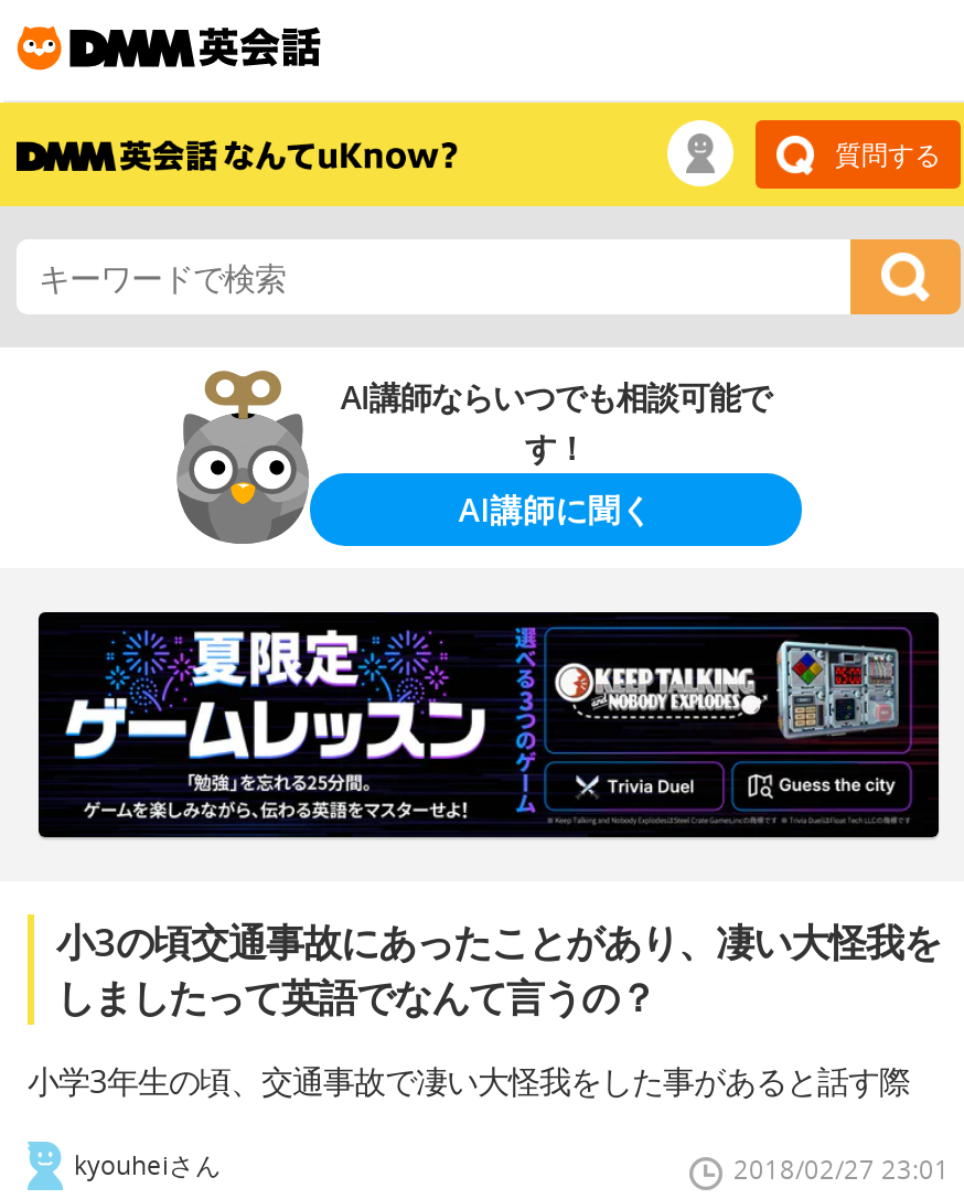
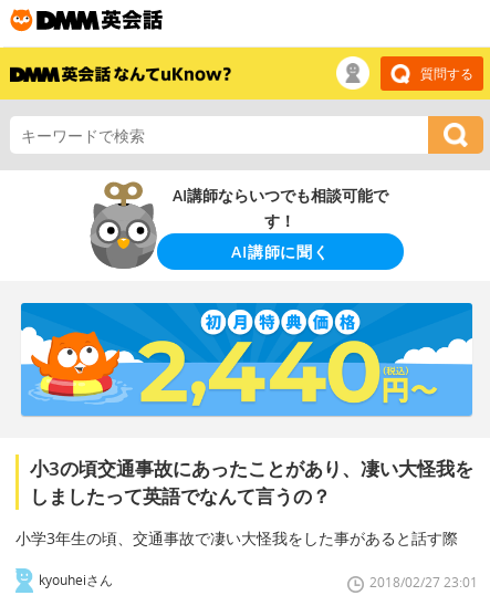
[36,610,941,839] [image] -> [20,302,473,417] [image]

